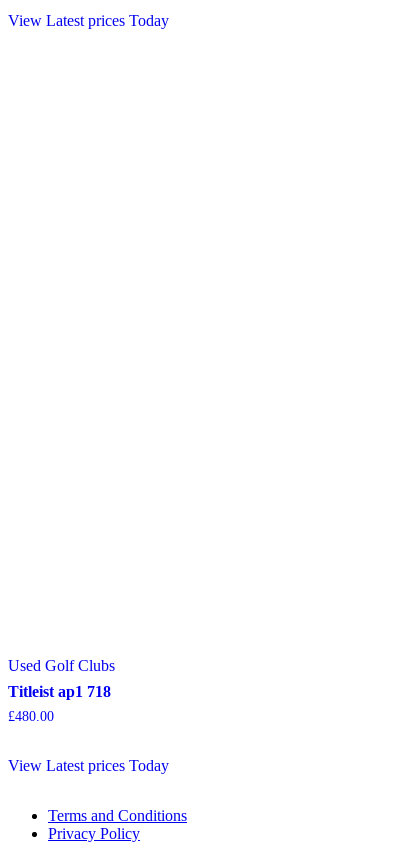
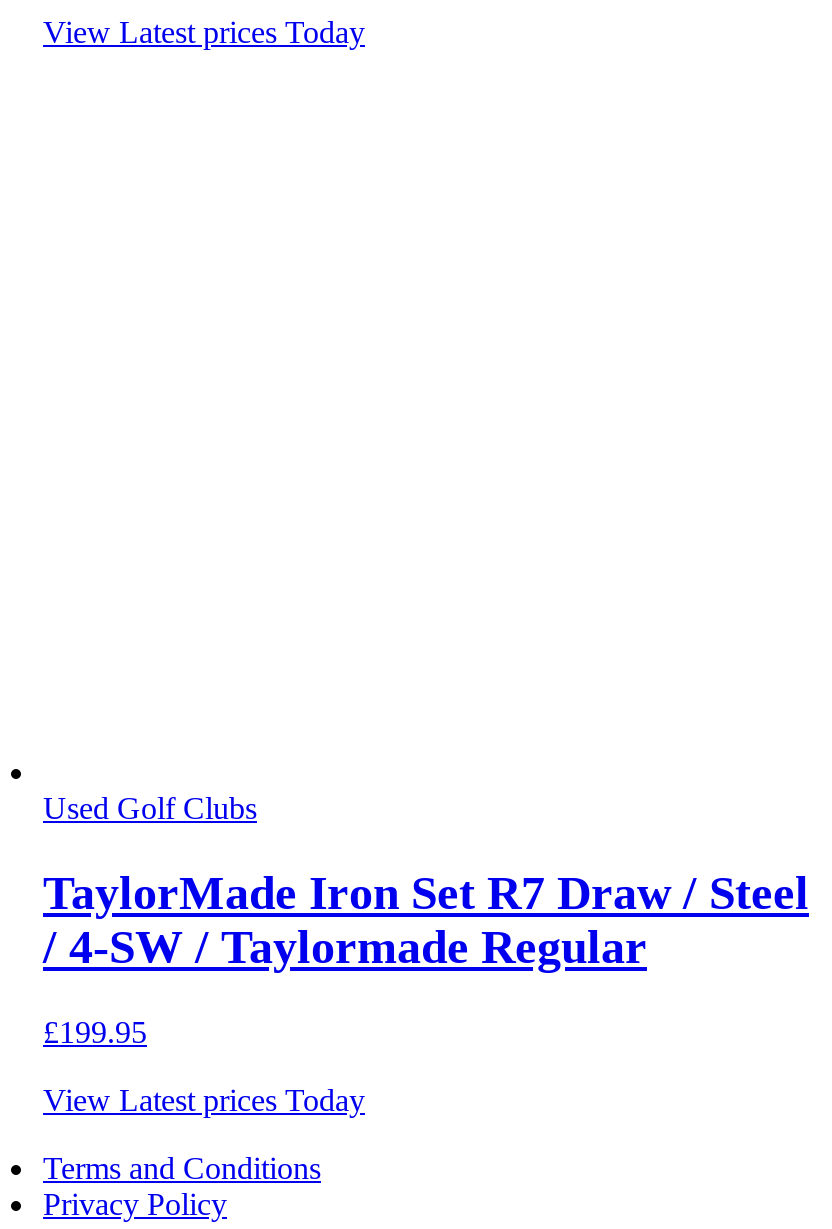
moved [8,657,115,674] -> [43,790,257,824]: Used Golf Clubs
[8,683,111,700] Titleist ap1 718 -> [43,866,809,972] TaylorMade Iron Set R7 Draw / Steel | / 4-SW / Taylormade Regular
[8,709,54,724] £480.00 -> [43,1014,147,1048] £199.95

